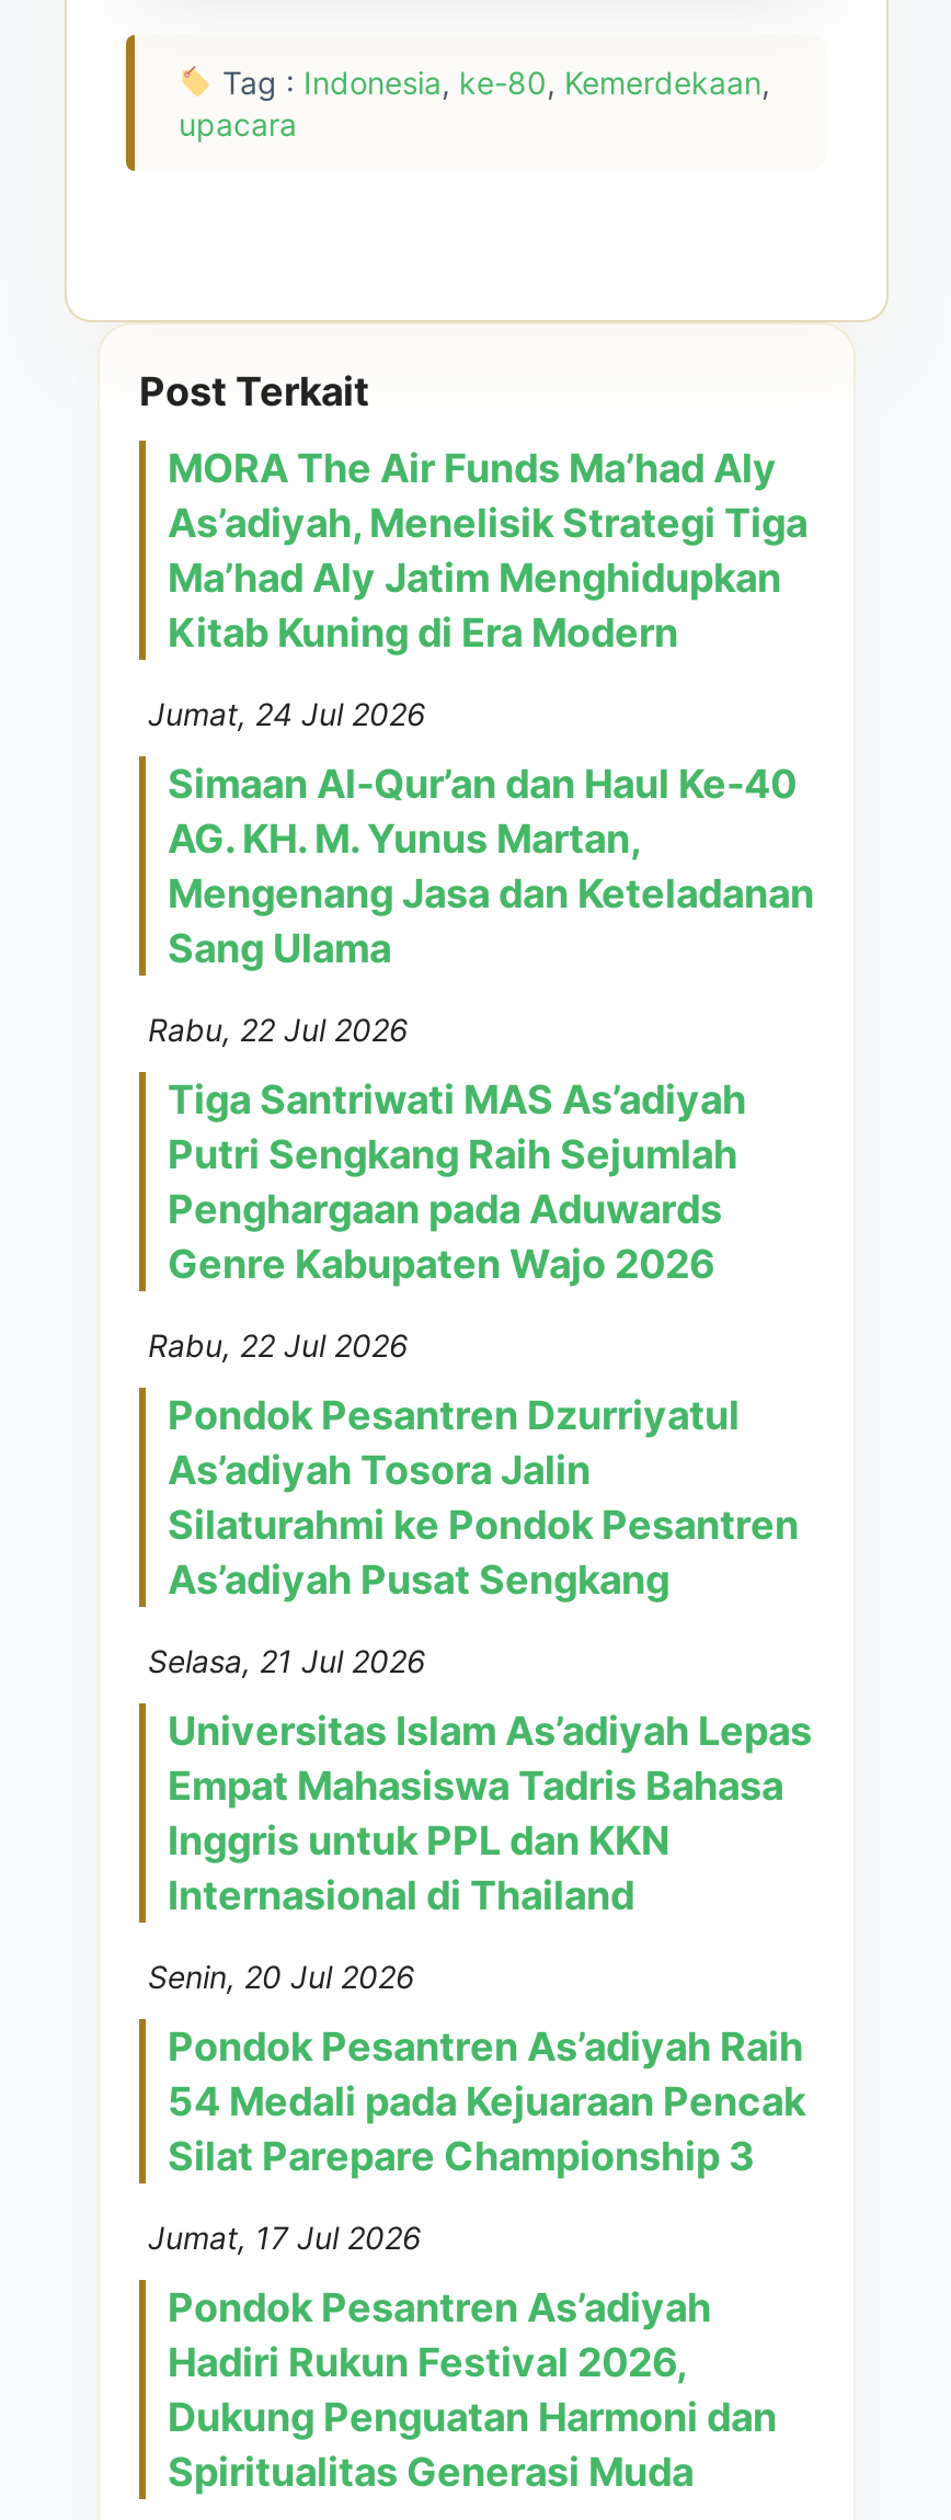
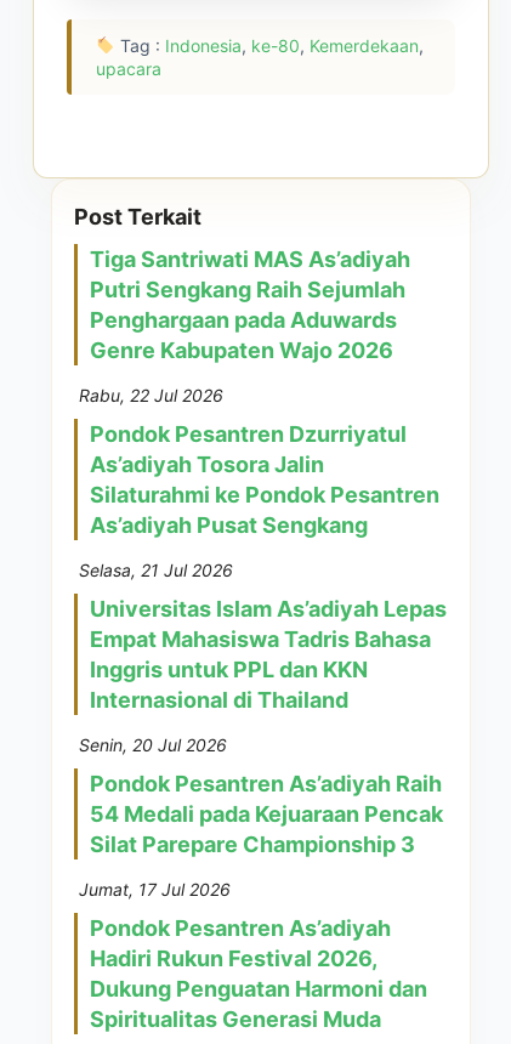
[139,444,814,1047] MORA The Air Funds Ma’had Aly | As’adiyah, Menelisik Strategi Tiga | Ma’had Aly Jatim Menghidupkan | Kitab Kuning di Era Modern | Jumat, 24 Jul 2026 | Simaan Al-Qur’an dan Haul Ke-40 | AG. KH. M. Yunus Martan, | Mengenang Jasa dan Keteladanan | Sang Ulama | Rabu, 22 Jul 2026 -> none

